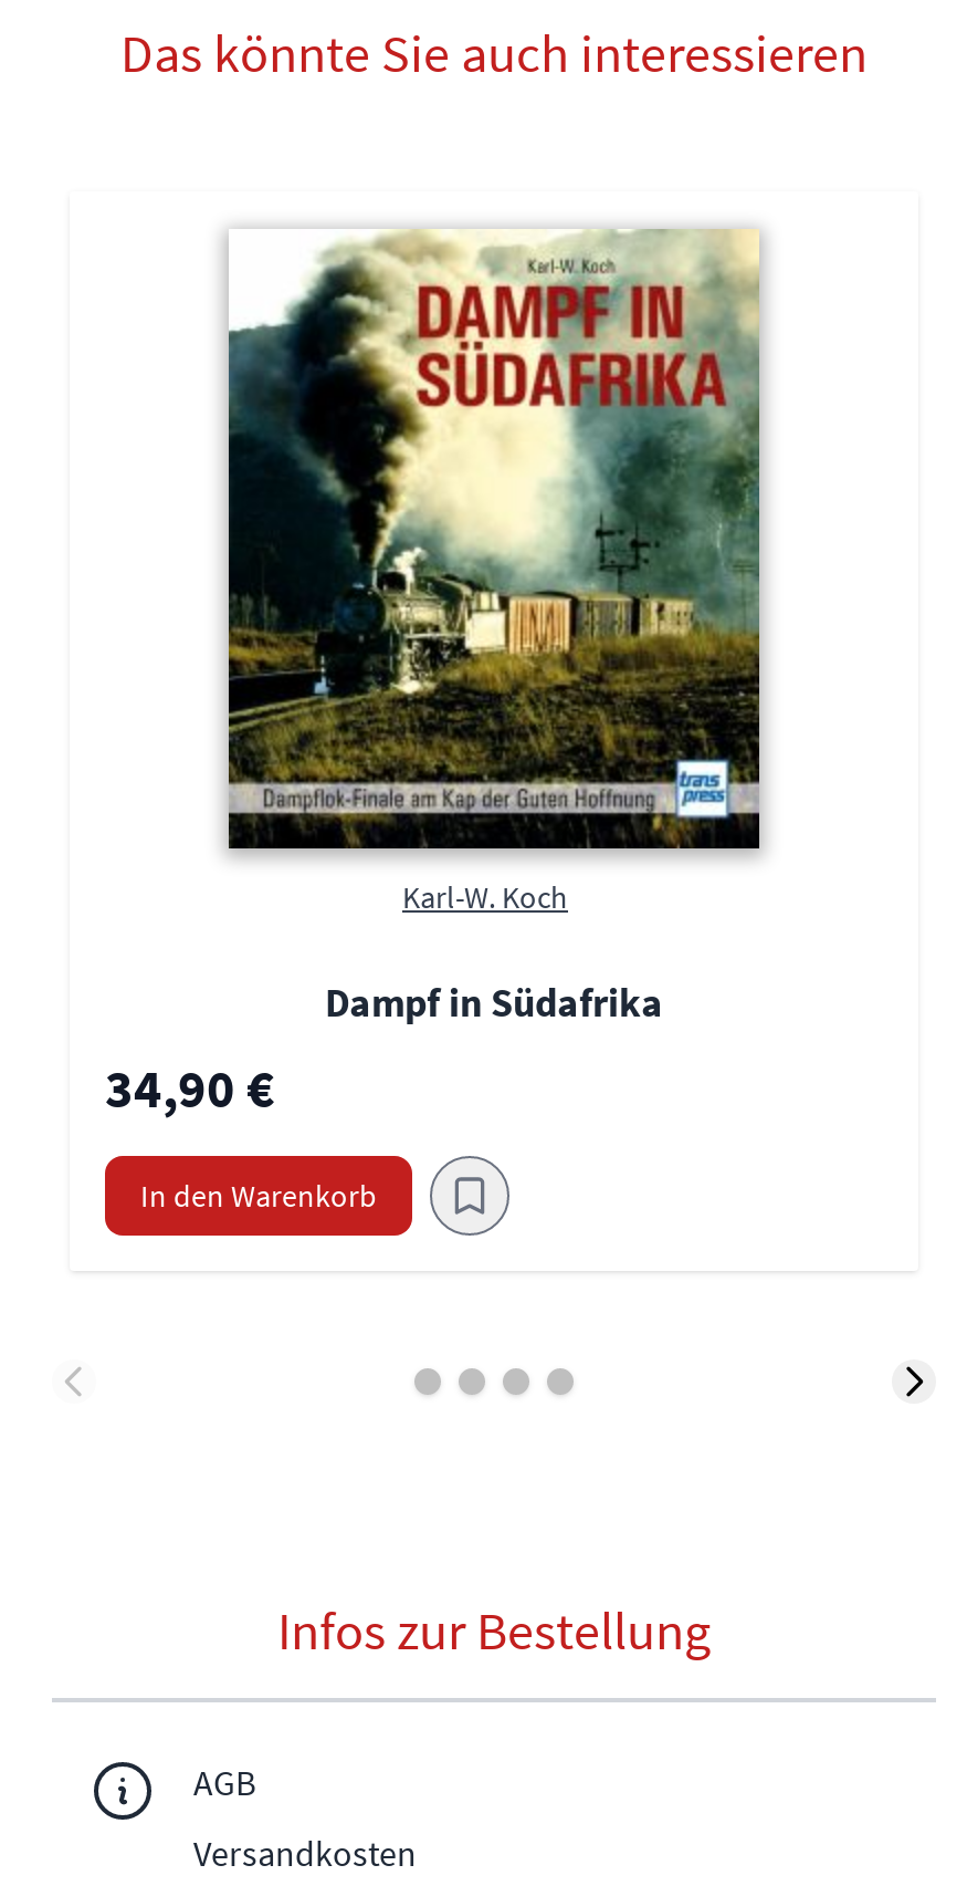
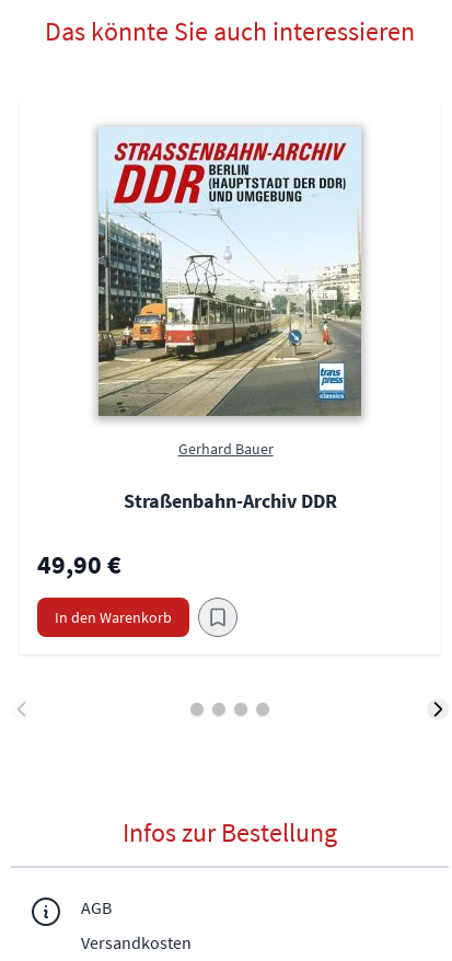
[105,227,764,1123] [image] | Karl-W. Koch | Dampf in Südafrika | 34,90 € -> [37,125,362,581] [image] | Gerhard Bauer | Straßenbahn-Archiv DDR | 49,90 €

